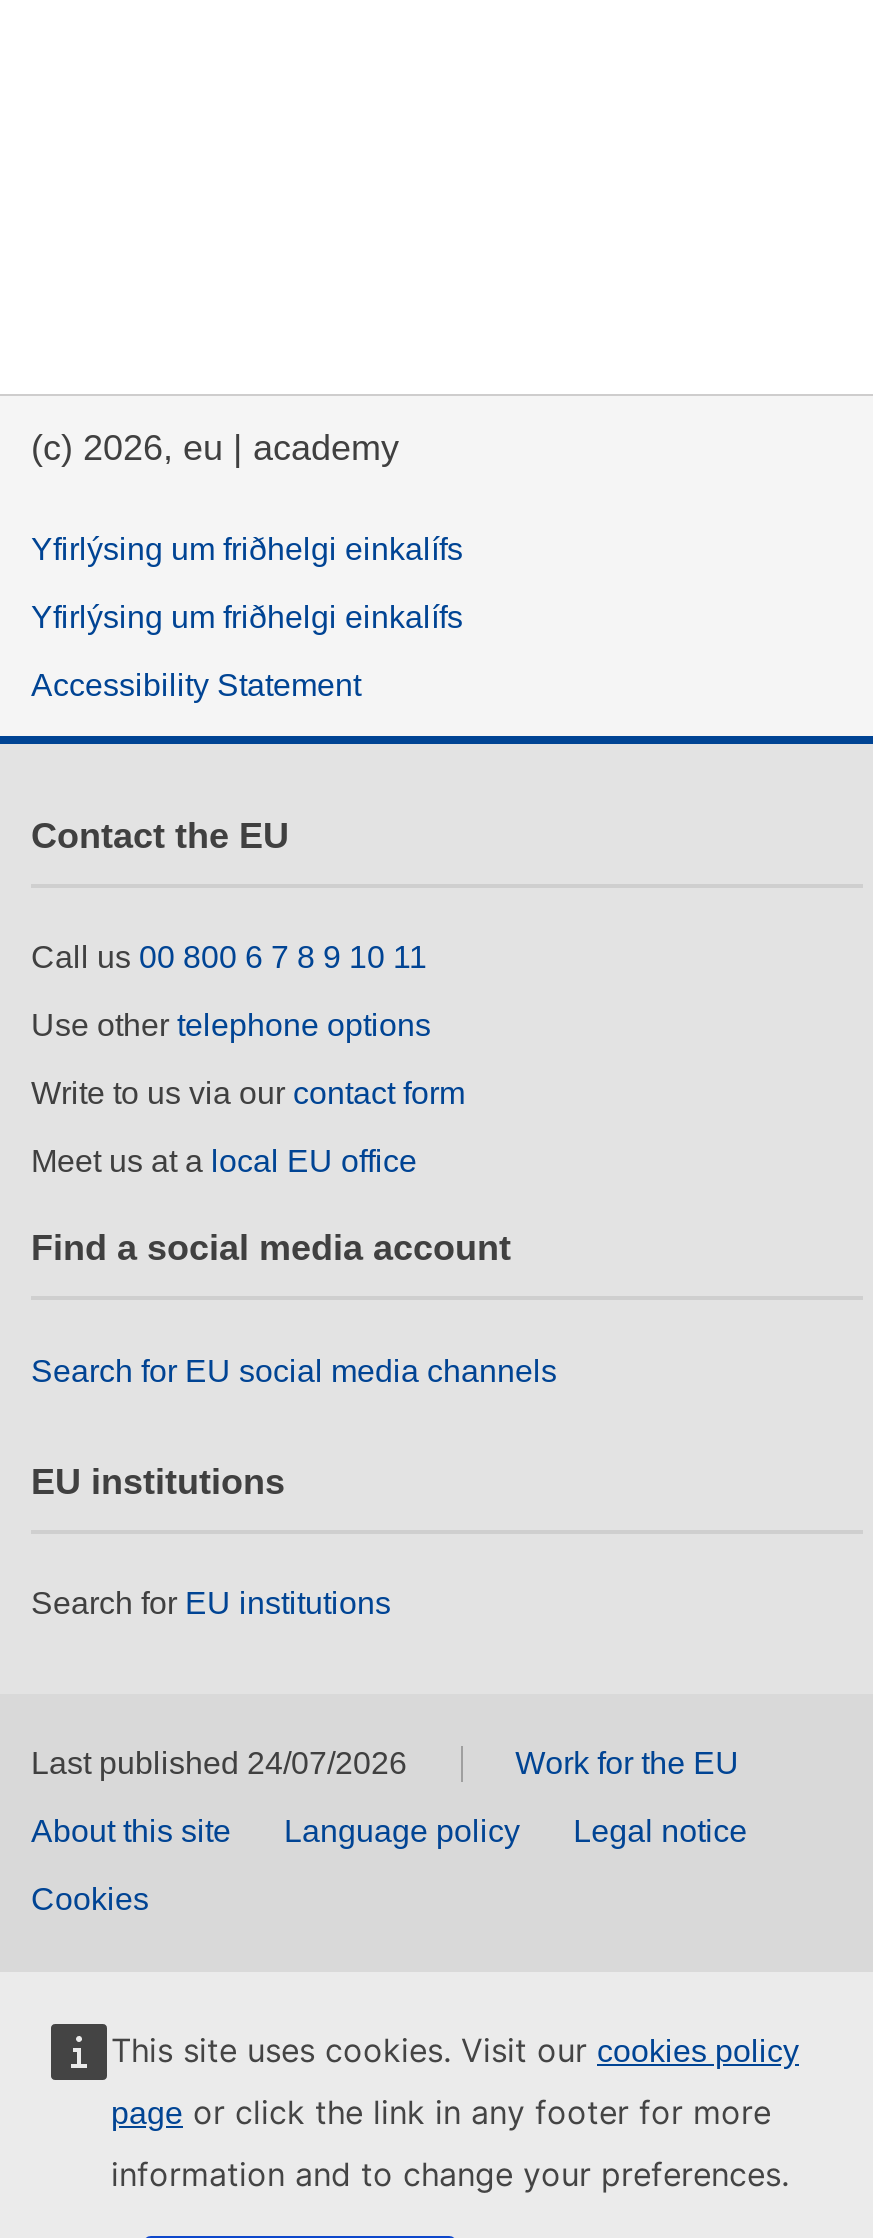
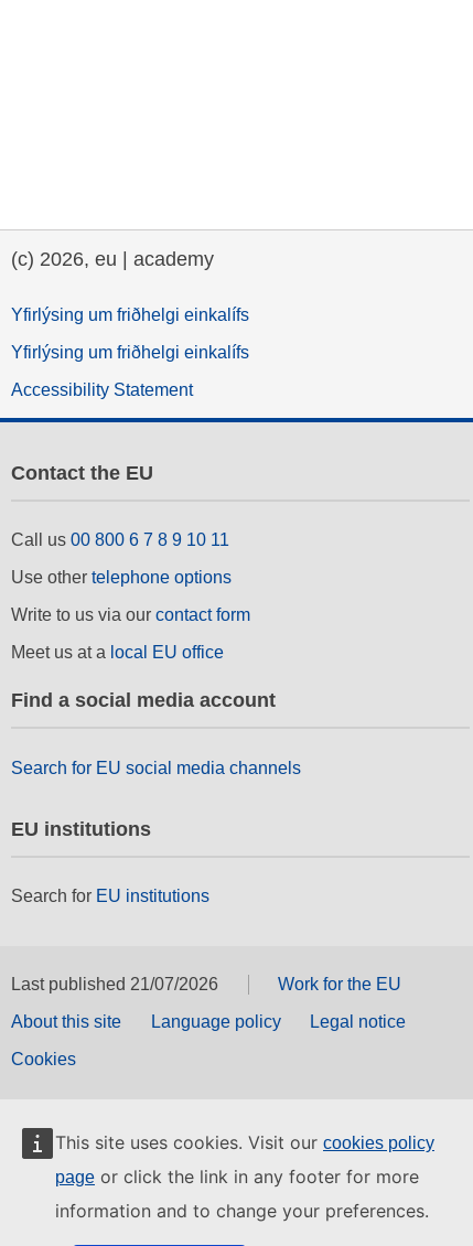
[31,1747,407,1781] Last published 24/07/2026 -> [11,975,218,994] Last published 21/07/2026

